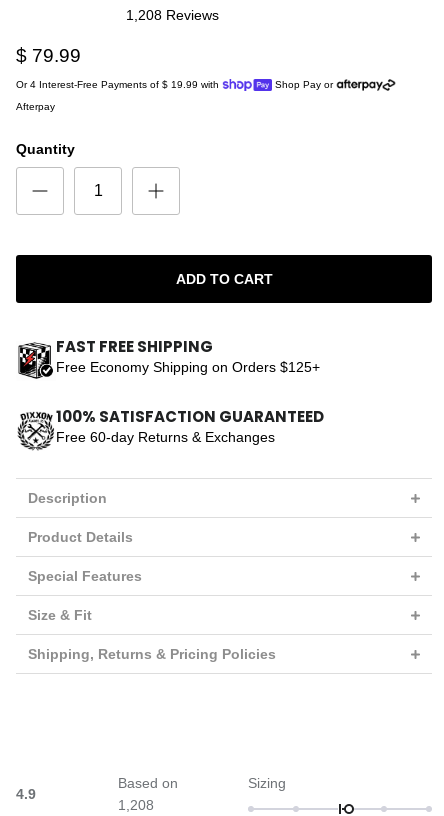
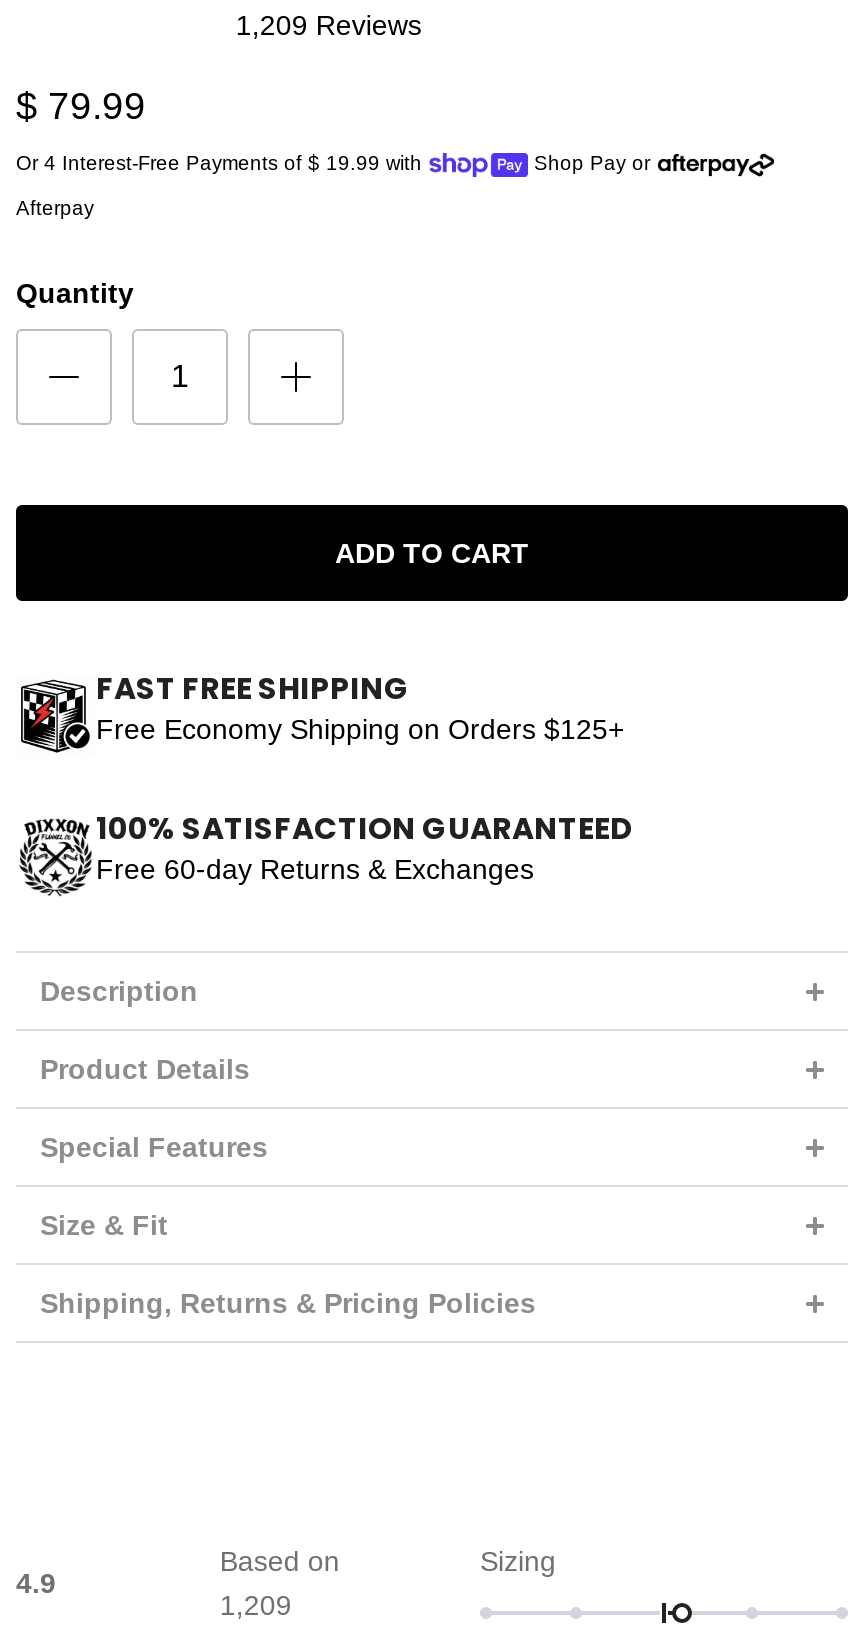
[126,7,219,23] 1,208 Reviews -> [236,10,422,42] 1,209 Reviews
[118,797,154,813] 1,208 -> [220,1589,292,1621] 1,209

